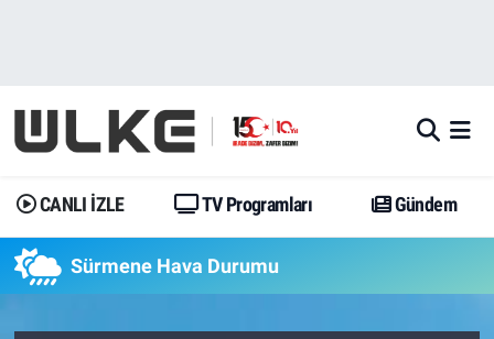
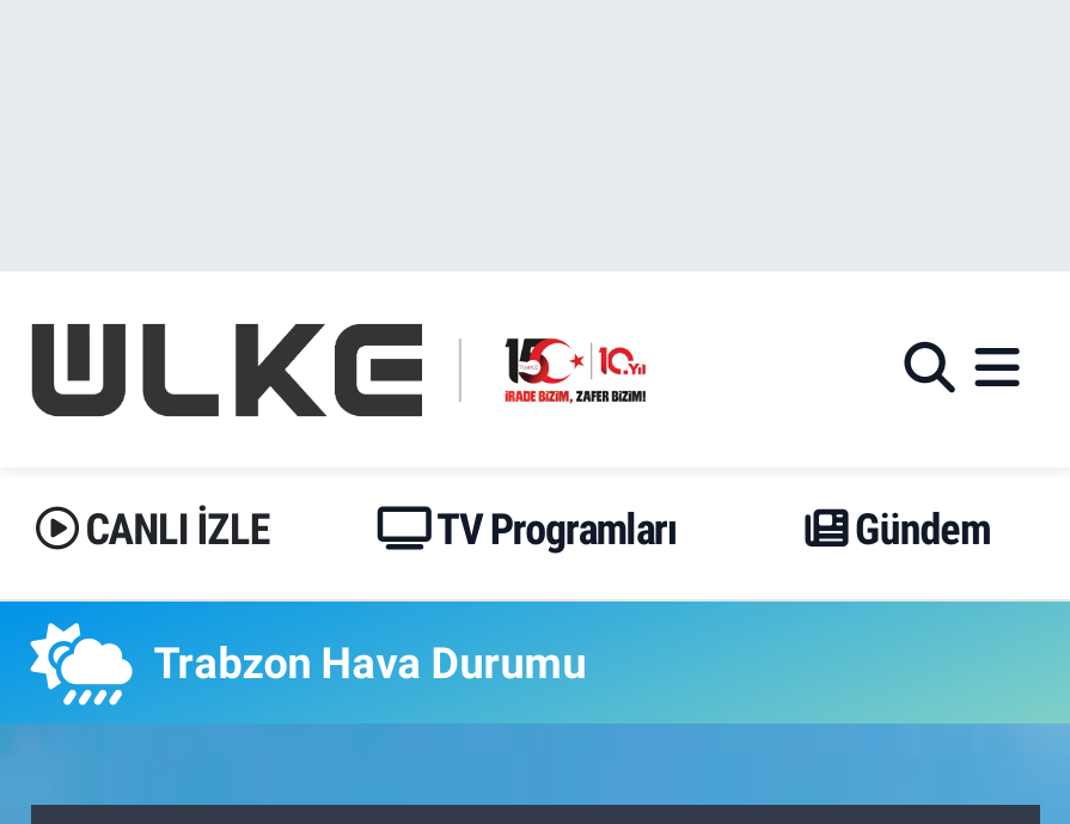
[71,255,279,278] Sürmene Hava Durumu -> [154,638,586,688] Trabzon Hava Durumu

